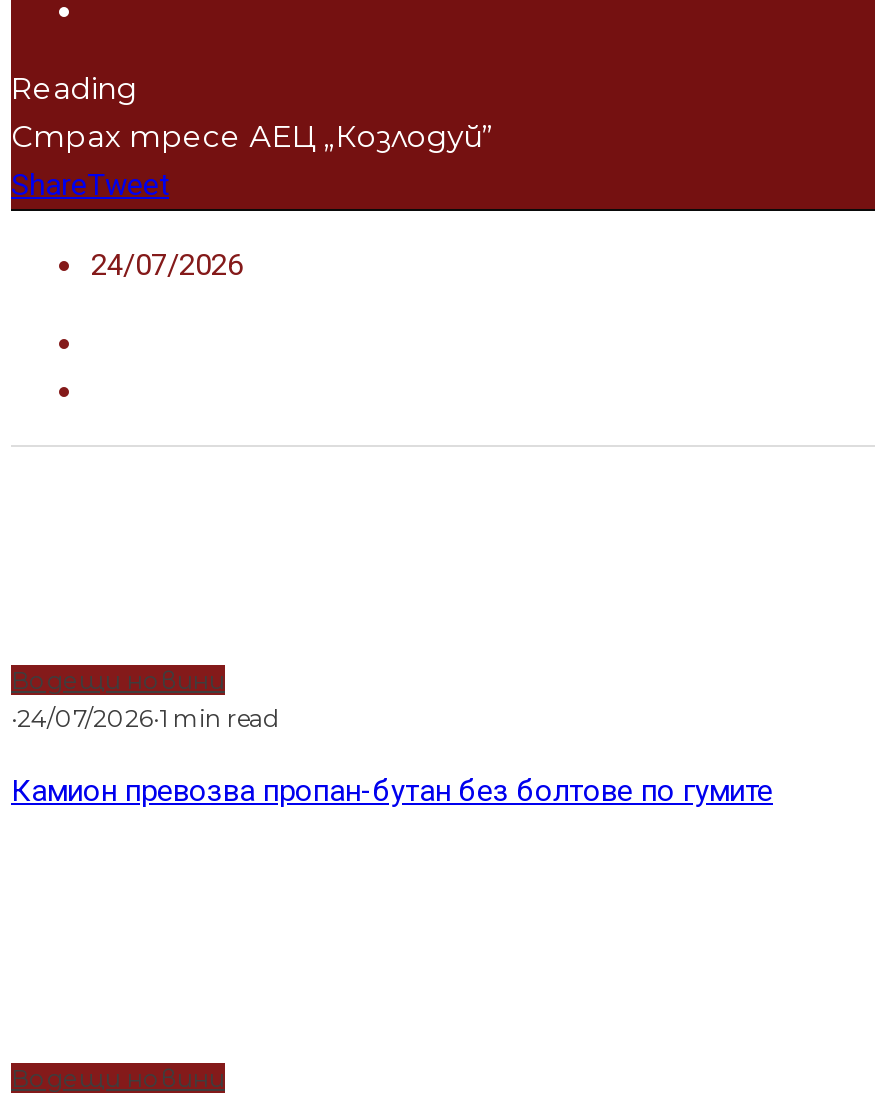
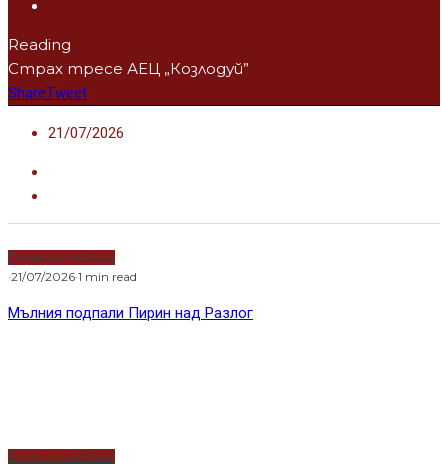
[91,247,243,283] 24/07/2026 -> [48,124,124,142] 21/07/2026
[11,703,277,733] ·24/07/2026·1 min read -> [8,269,137,284] ·21/07/2026·1 min read
[11,773,773,809] Камион превозва пропан-бутан без болтове по гумите -> [8,304,253,322] Мълния подпали Пирин над Разлог

